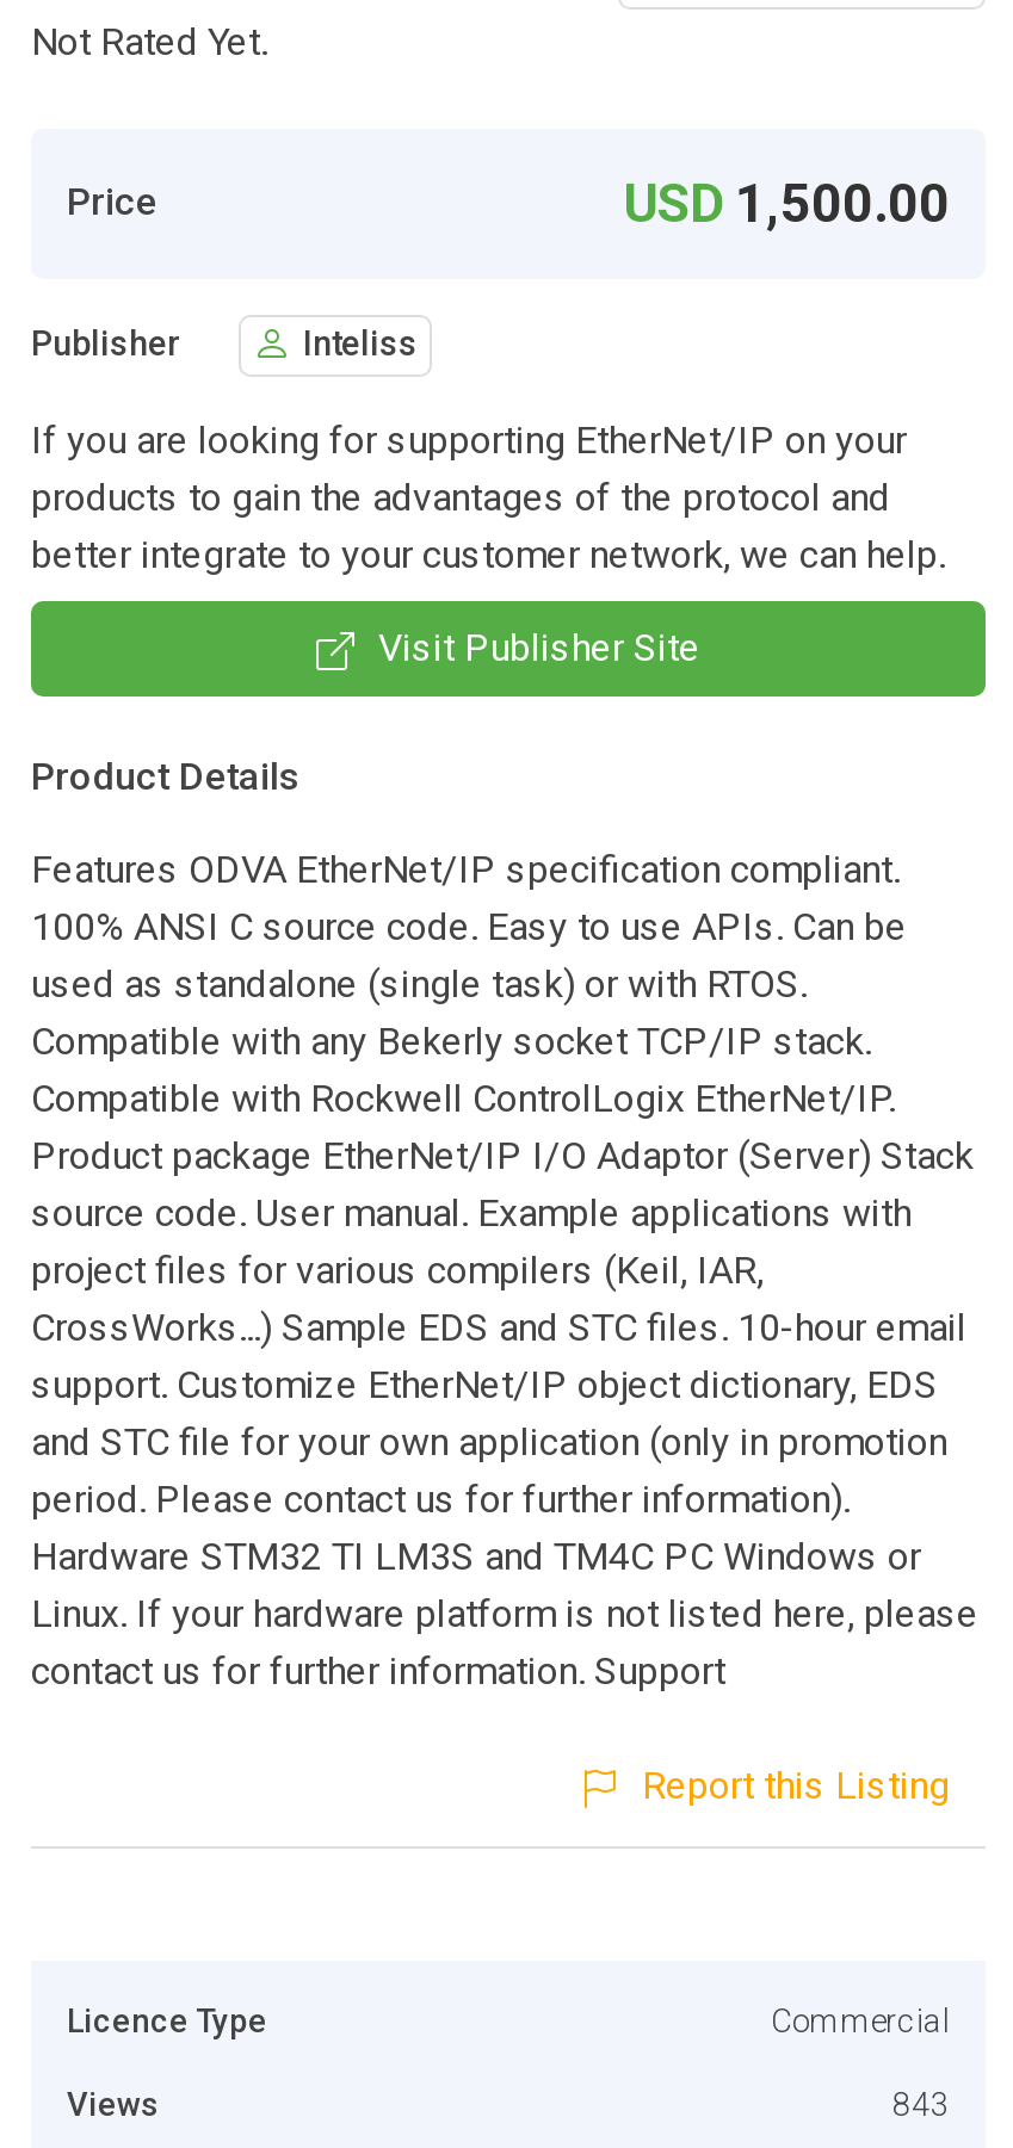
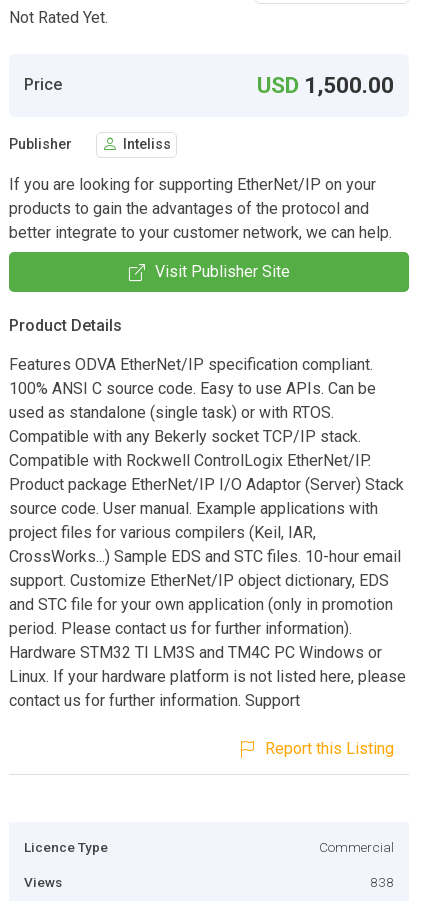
[892,2084,950,2122] 843 -> [370,874,394,890] 838

